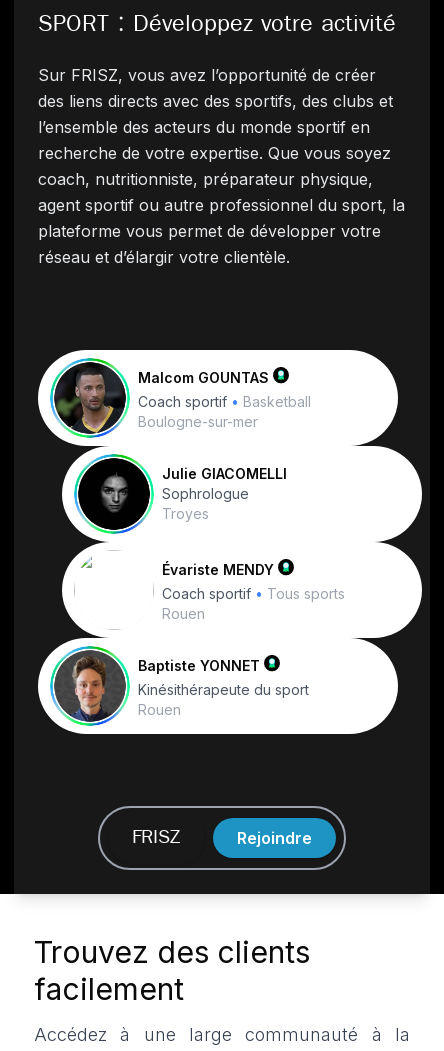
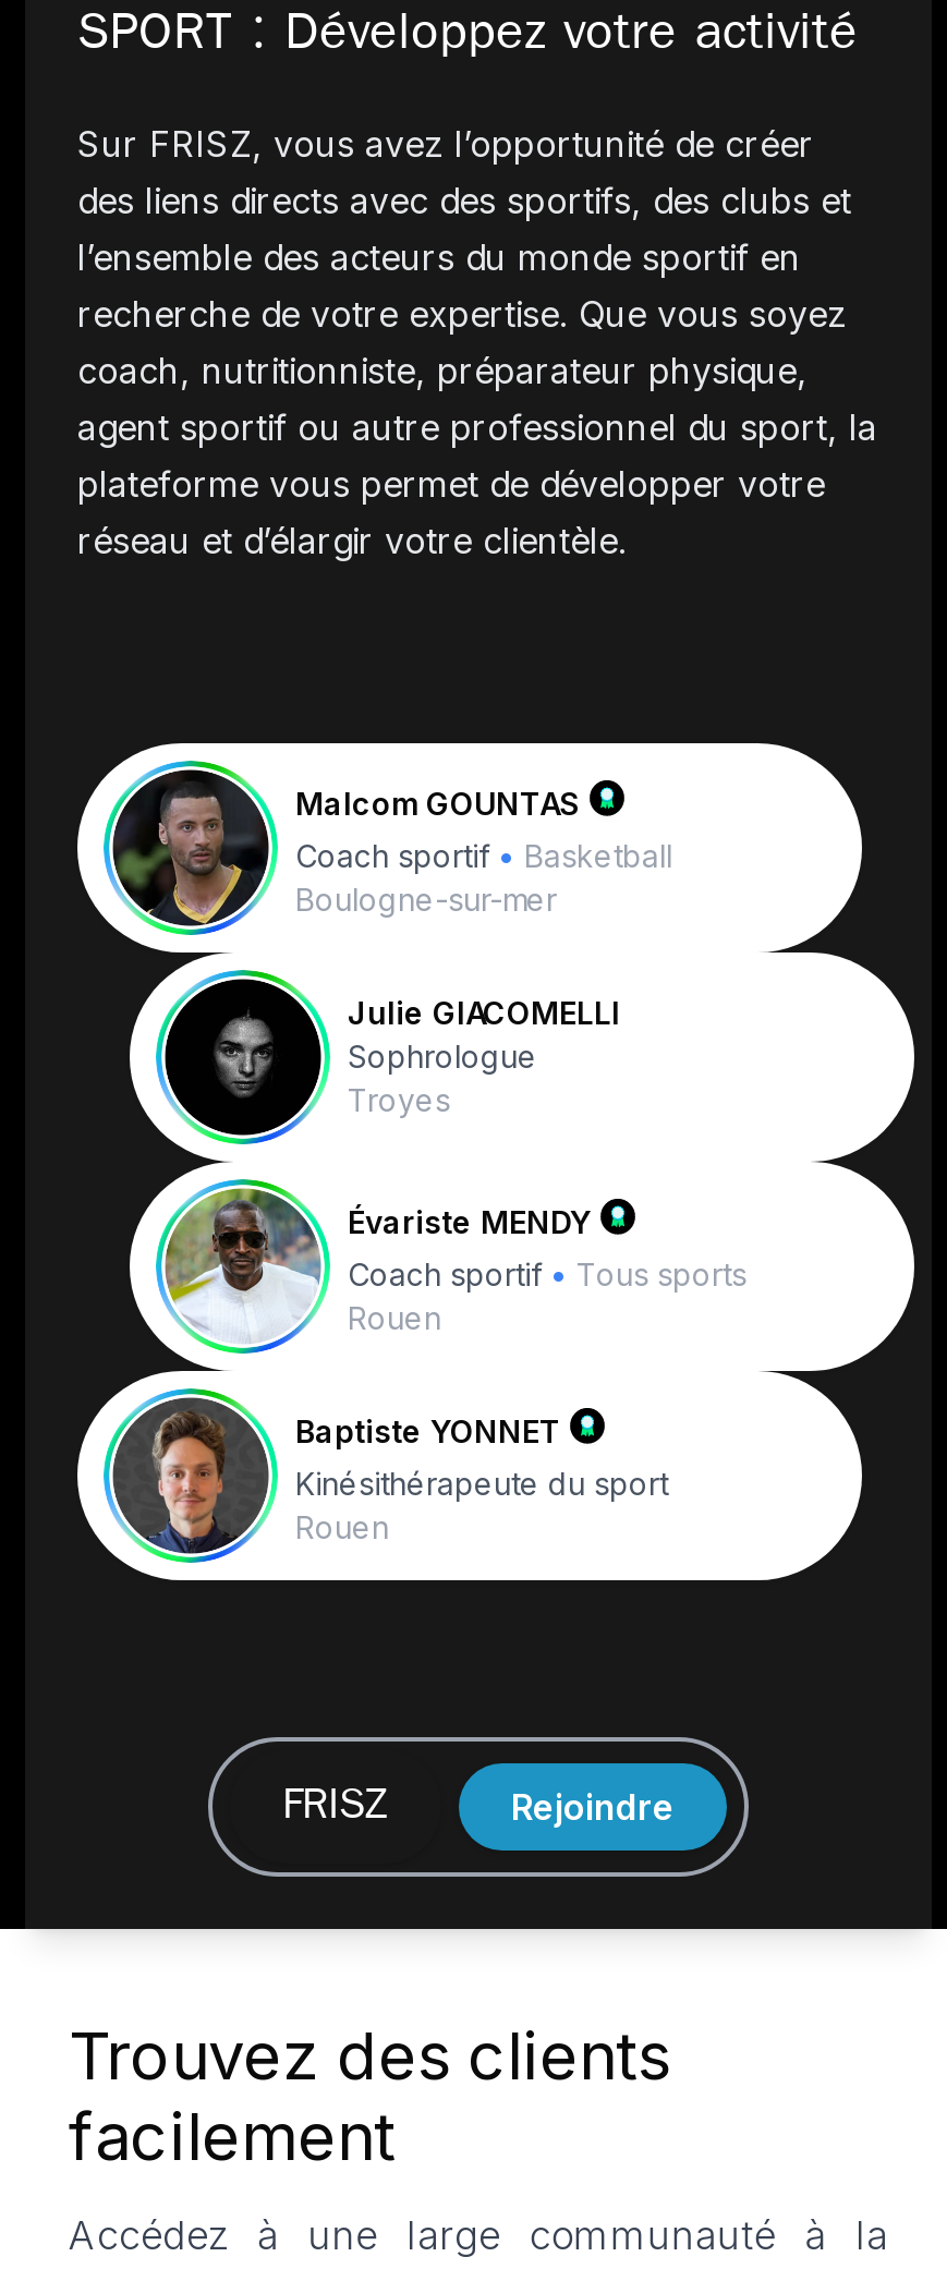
none -> [154,1177,332,1356] [image]

